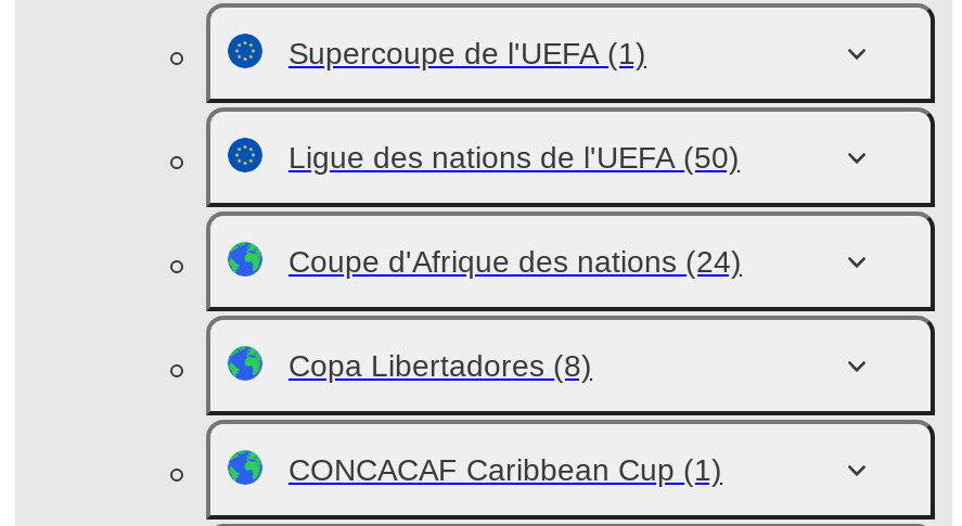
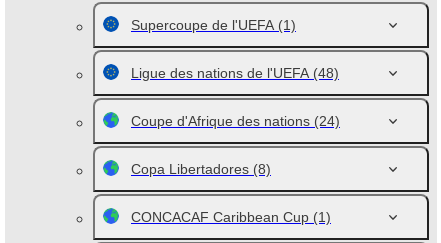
[288,140,740,175] Ligue des nations de l'UEFA (50) -> [131,65,339,81] Ligue des nations de l'UEFA (48)

